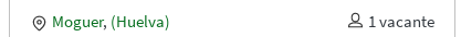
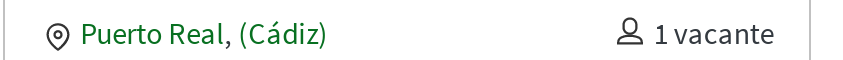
[52,11,170,31] Moguer, (Huelva) -> [80,14,328,52] Puerto Real, (Cádiz)

